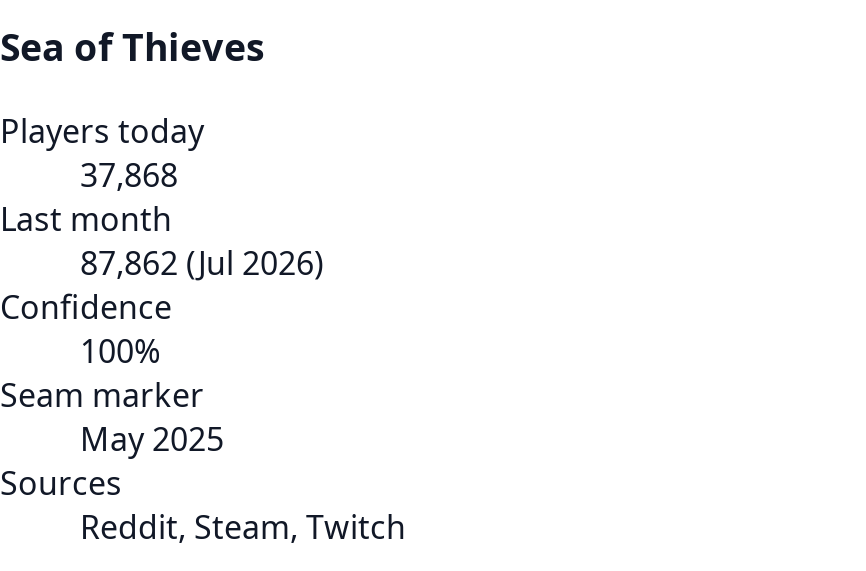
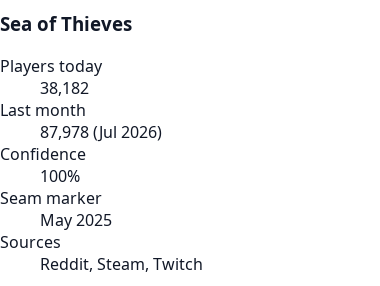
[80,152,178,196] 37,868 -> [40,77,89,99] 38,182
[80,240,324,284] 87,862 (Jul 2026) -> [40,121,162,143] 87,978 (Jul 2026)

